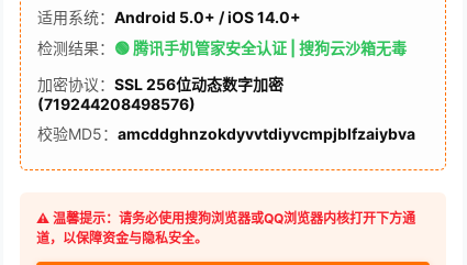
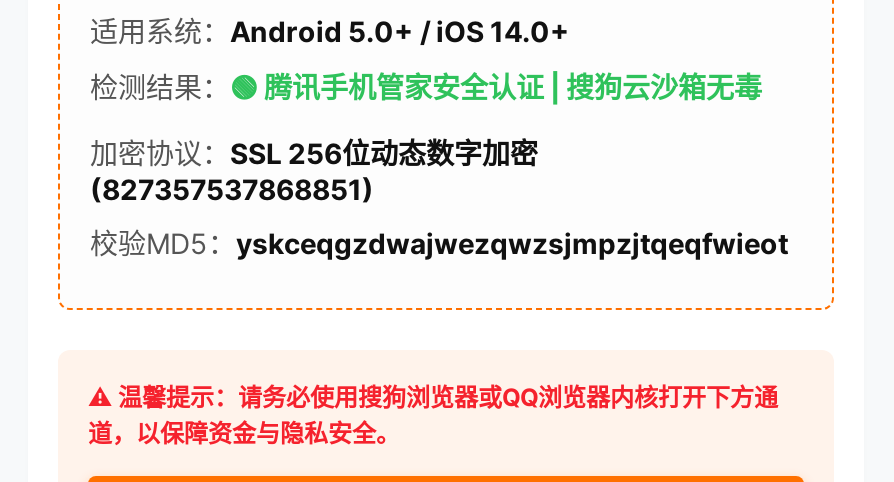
[37,95,196,113] (719244208498576) -> [90,172,374,206] (827357537868851)
[37,124,415,143] 校验MD5：amcddghnzokdyvvtdiyvcmpjblfzaiybva -> [90,226,788,260] 校验MD5：yskceqgzdwajwezqwzsjmpzjtqeqfwieot

